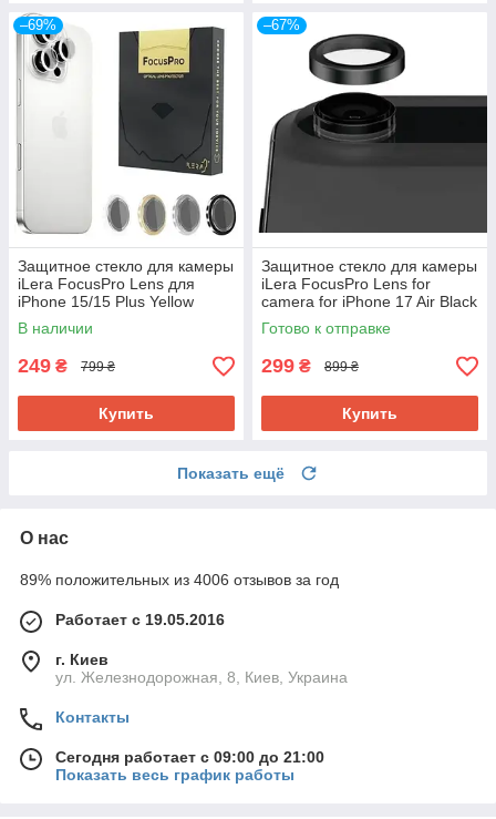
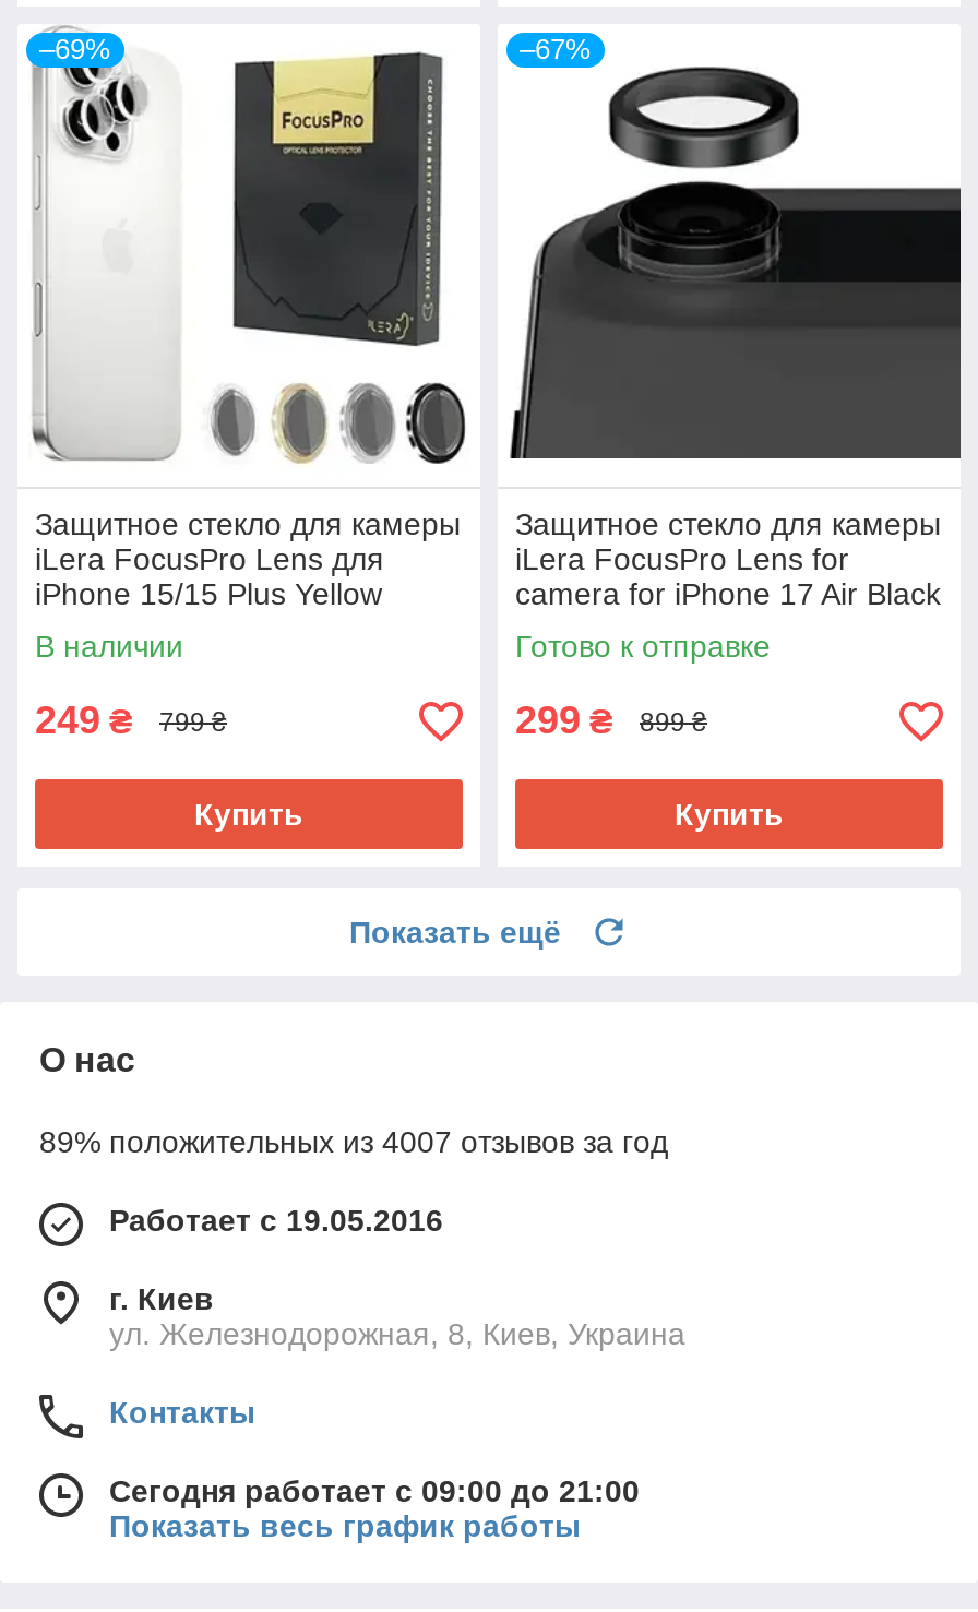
[20,571,339,589] 89% положительных из 4006 отзывов за год -> [39,1125,668,1160] 89% положительных из 4007 отзывов за год

